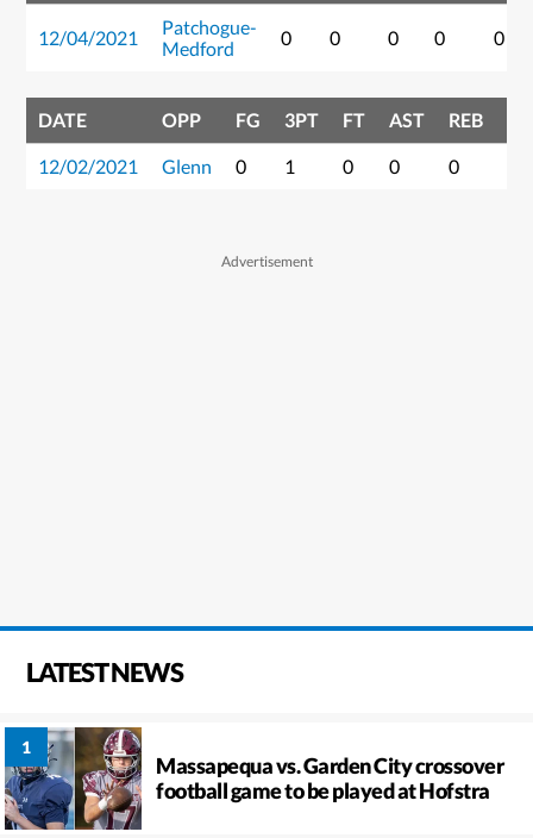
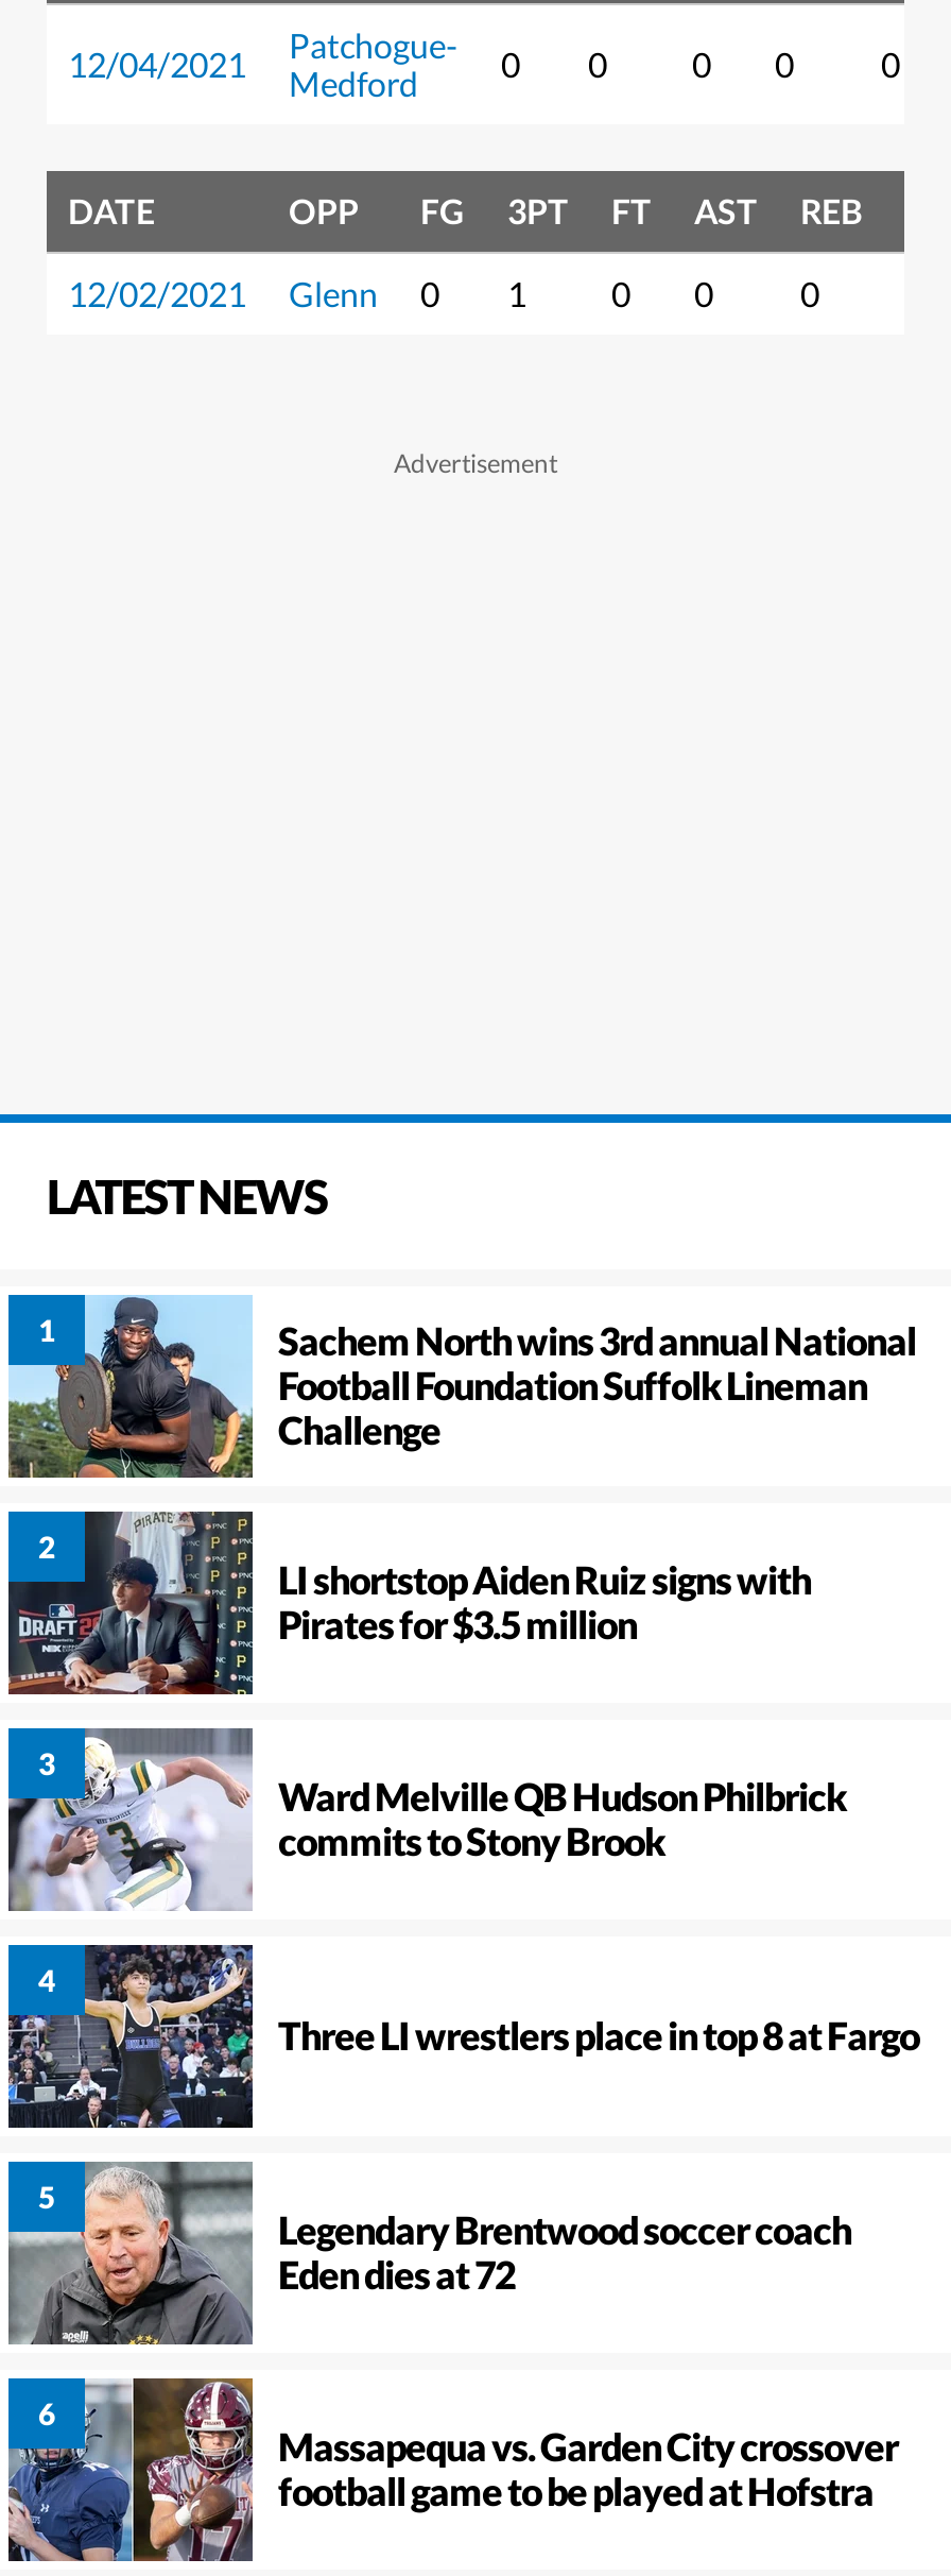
none -> [6,1295,916,1648] [image] | Sachem North wins 3rd annual National | Football Foundation Suffolk Lineman | Challenge | LI shortstop Aiden Ruiz signs with | Pirates for $3.5 million
none -> [6,1726,846,1913] [image] | Ward Melville QB Hudson Philbrick | commits to Stony Brook
none -> [6,1943,919,2130] [image] | Three LI wrestlers place in top 8 at Fargo
none -> [6,2160,851,2347] [image] | Legendary Brentwood soccer coach | Eden dies at 72
none -> [6,1509,255,1696] [image]

